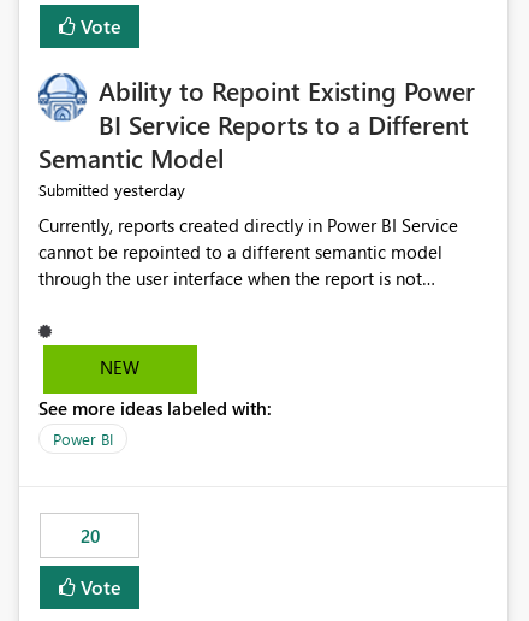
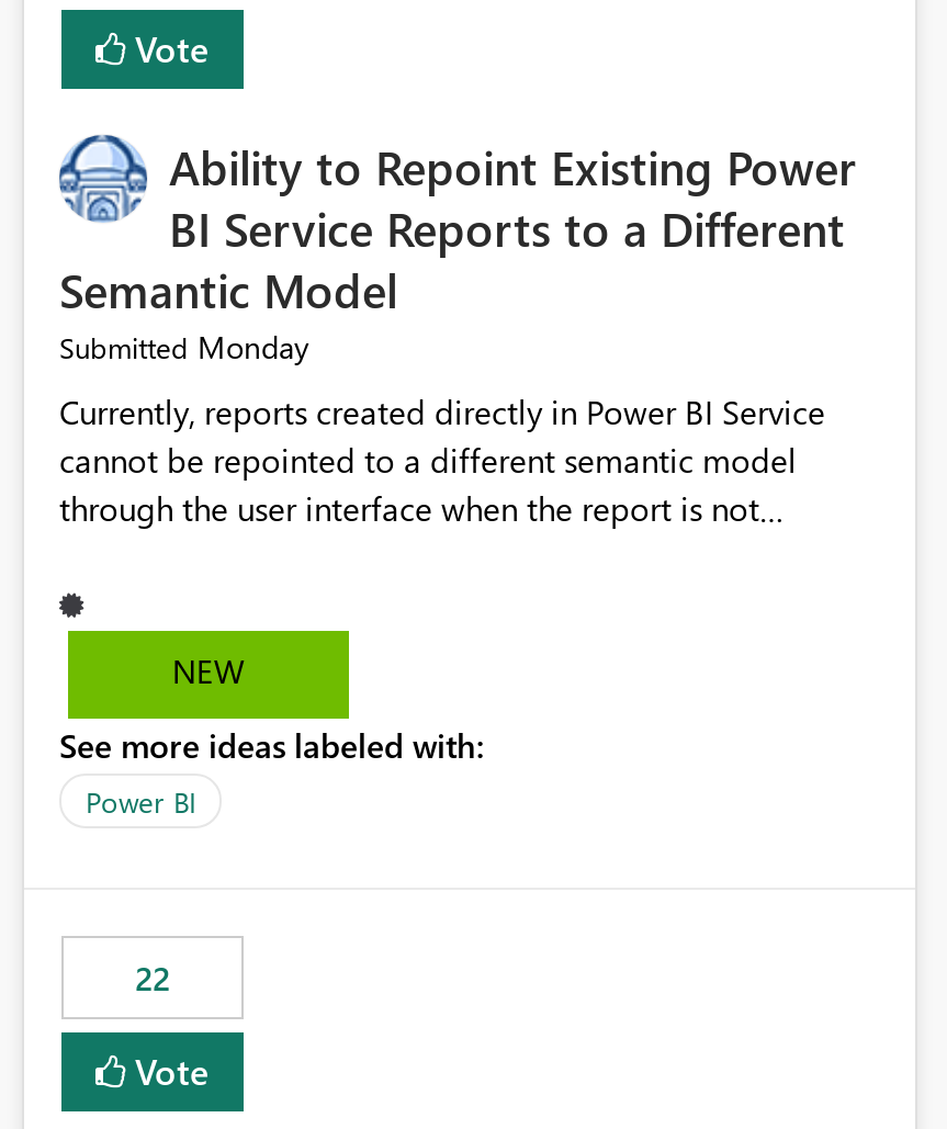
[38,179,185,201] Submitted yesterday -> [59,327,309,368] Submitted Monday
[80,524,99,548] 20 -> [135,957,170,1000] 22

